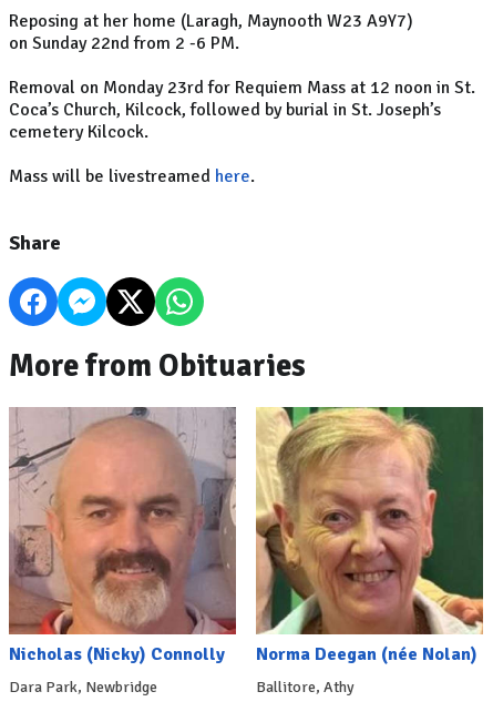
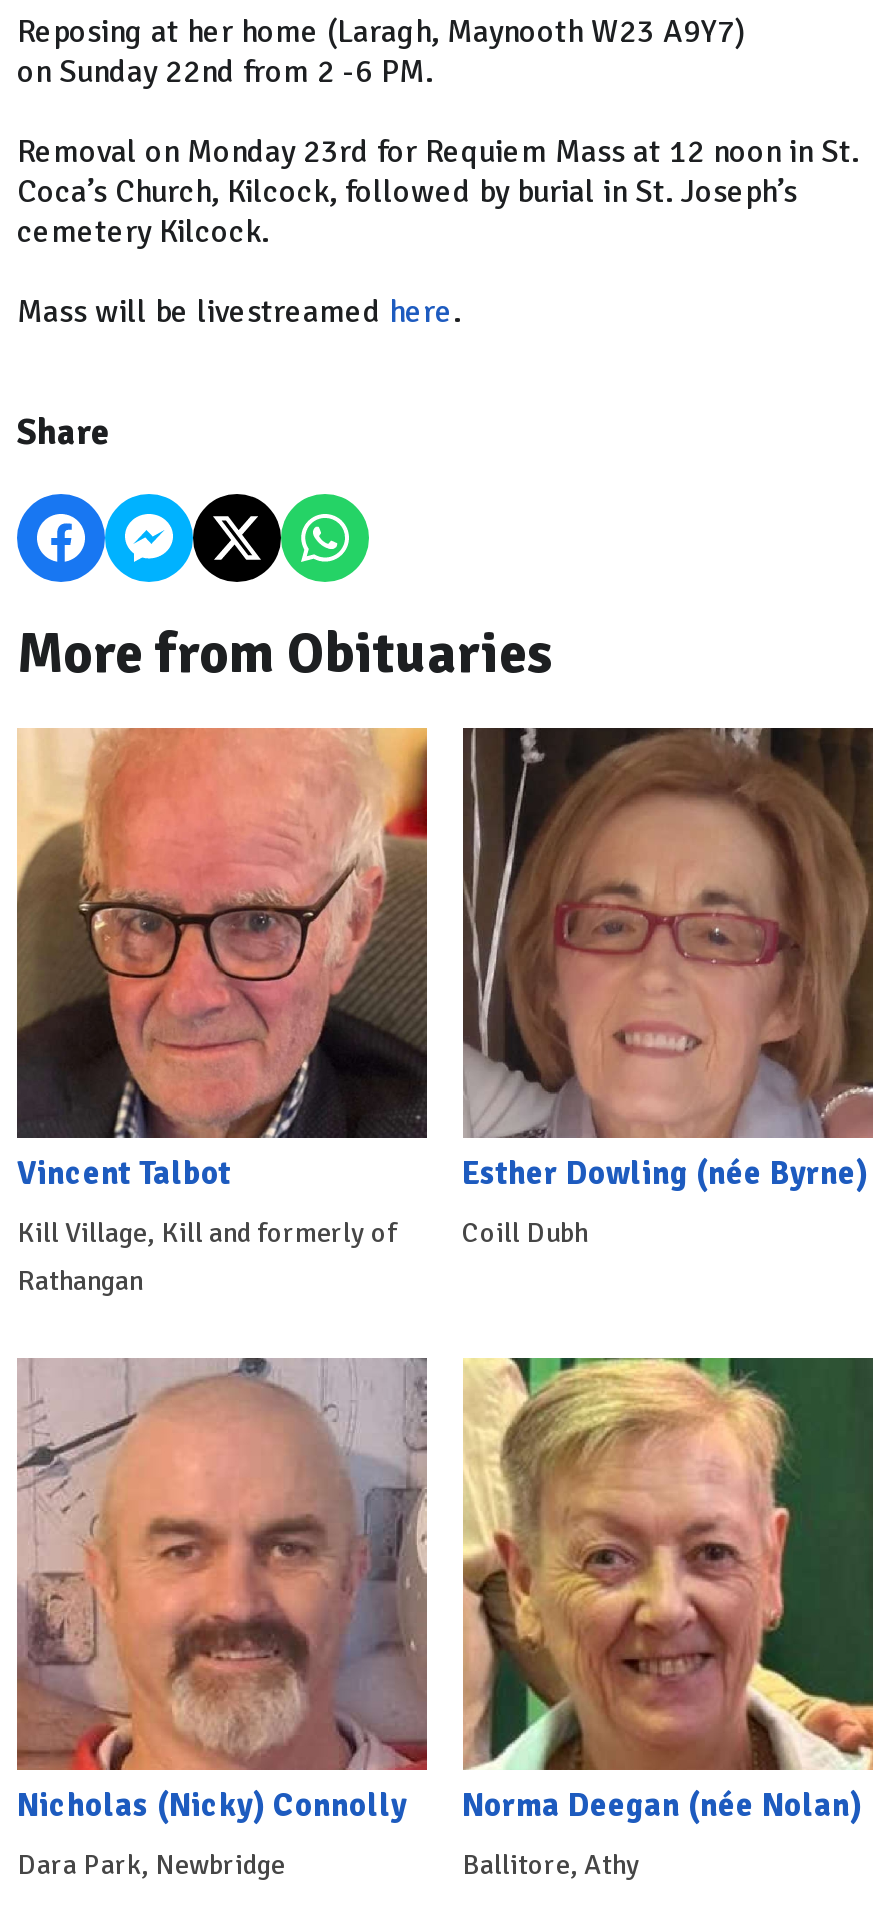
none -> [15,726,429,1299] [image] | Vincent Talbot | Kill Village, Kill and formerly of | Rathangan
none -> [461,726,875,1251] [image] | Esther Dowling (née Byrne) | Coill Dubh

